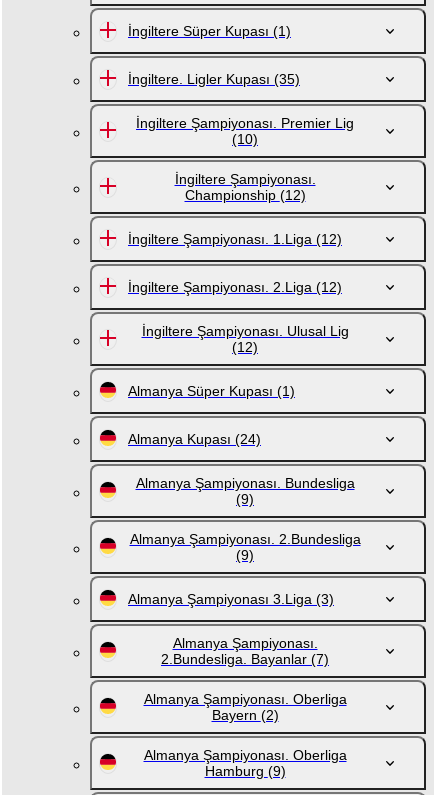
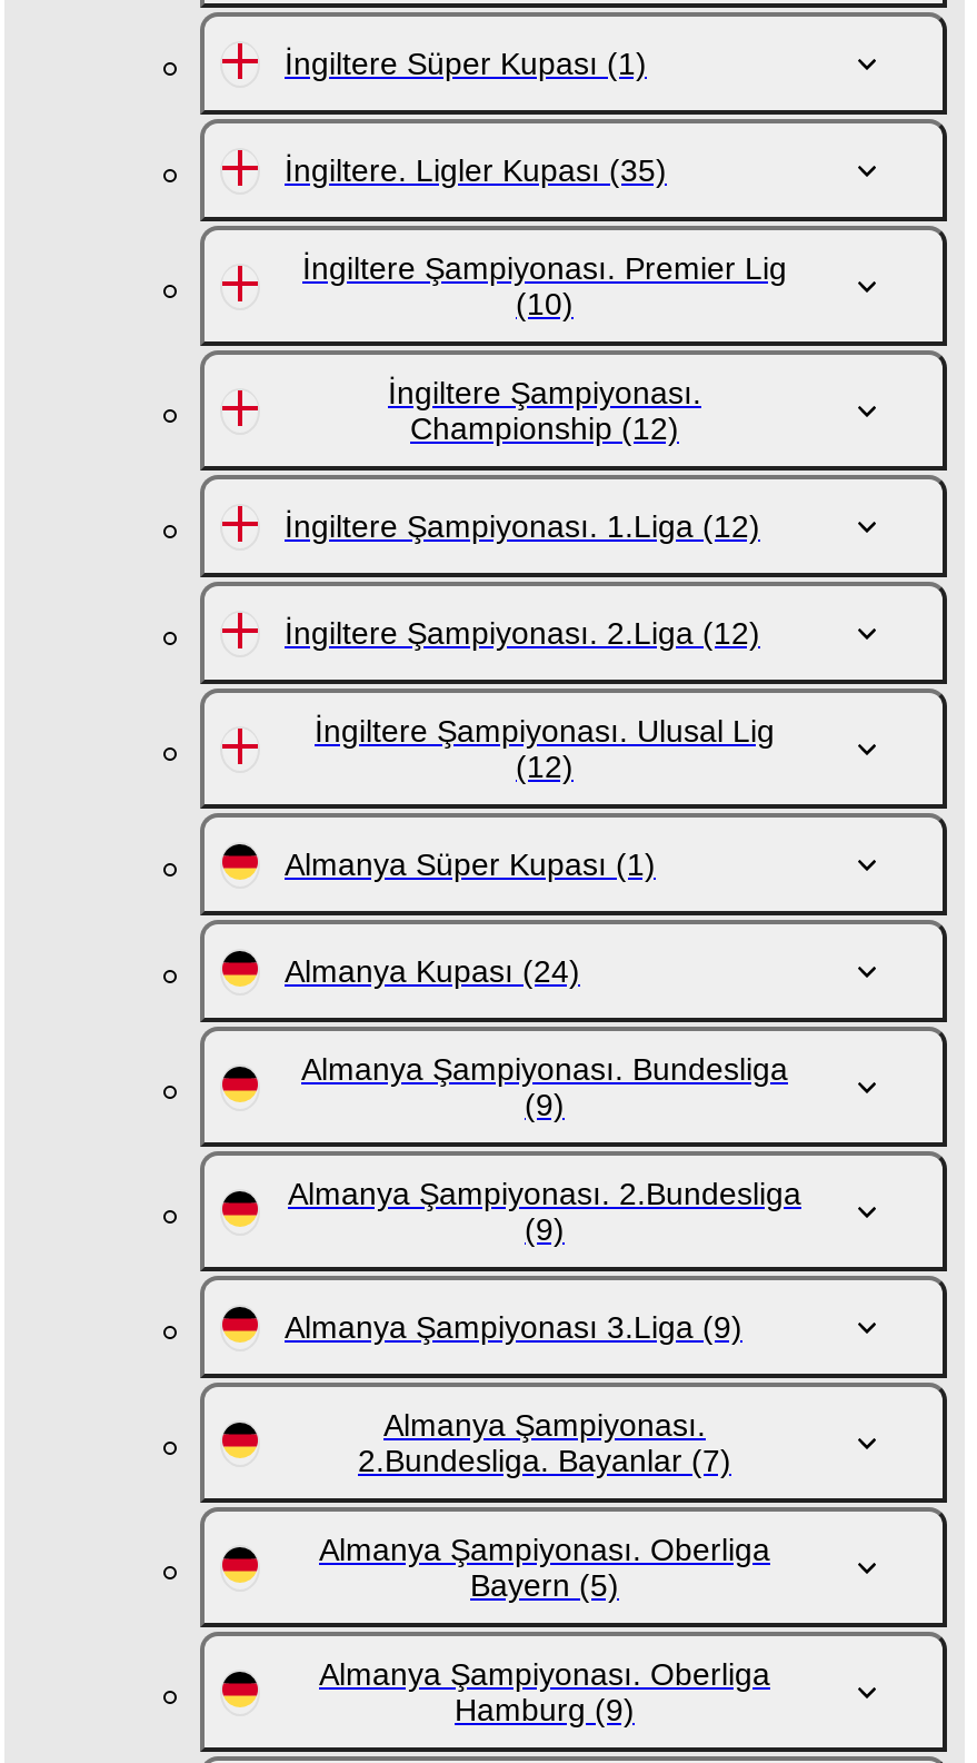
[128,591,334,607] Almanya Şampiyonası 3.Liga (3) -> [285,1309,742,1345] Almanya Şampiyonası 3.Liga (9)
[211,707,278,723] Bayern (2) -> [470,1567,619,1603] Bayern (5)

